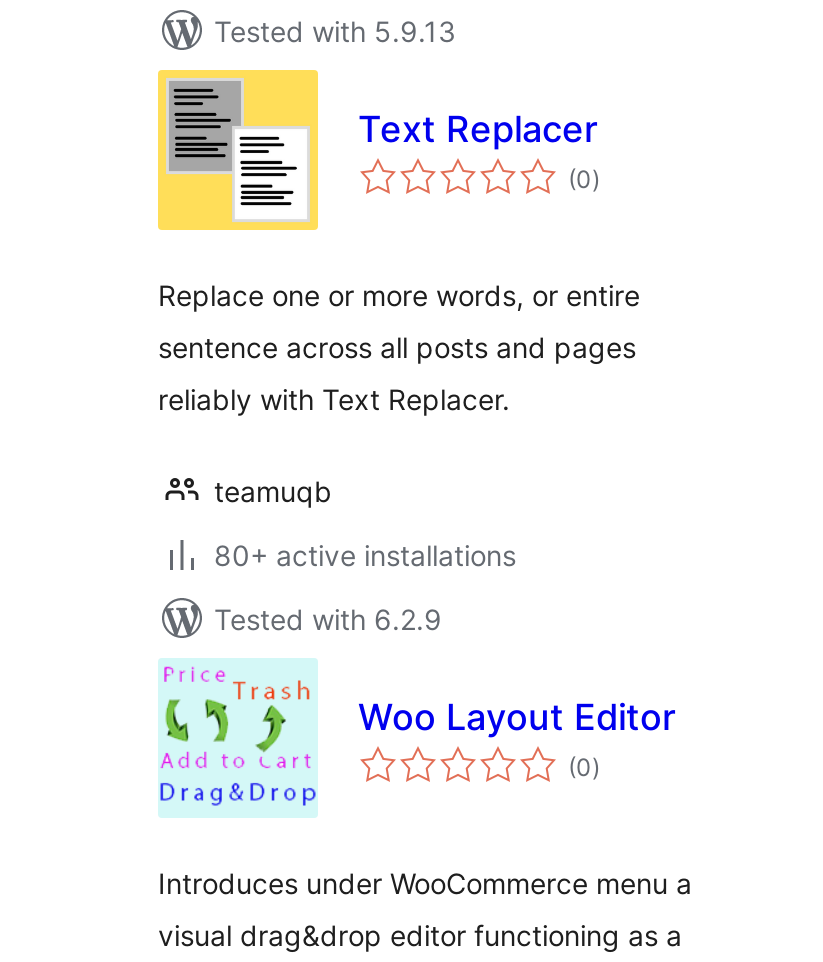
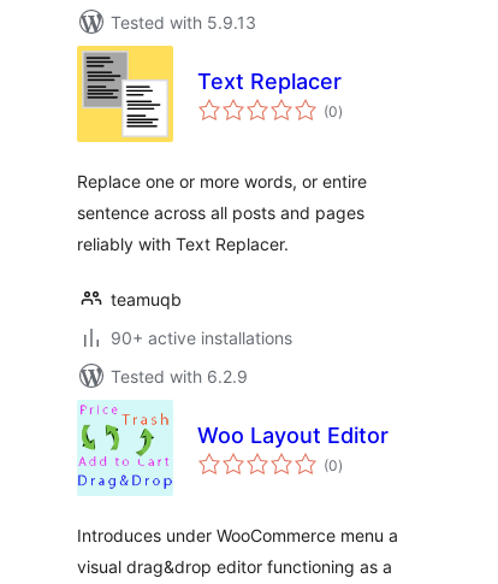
[214,538,516,572] 80+ active installations -> [111,328,292,348] 90+ active installations

